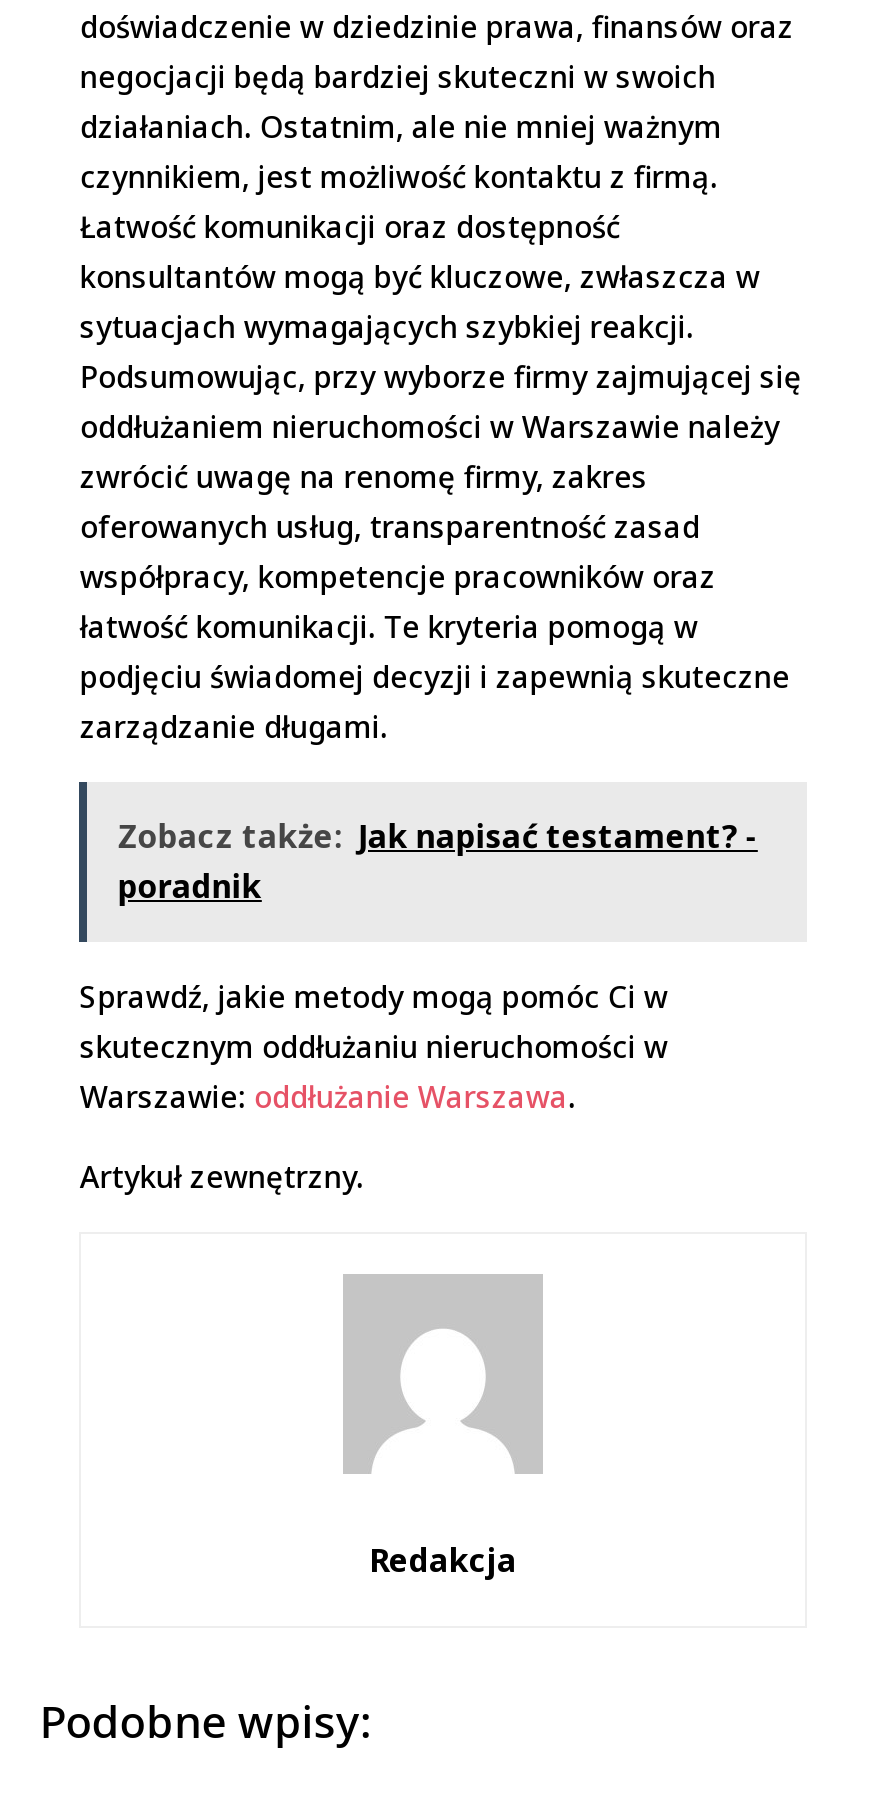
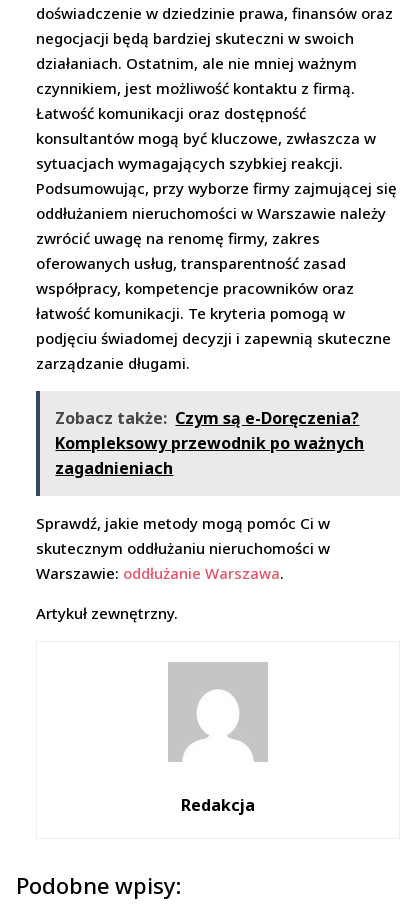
[118,813,758,907] Zobacz także: Jak napisać testament? - | poradnik -> [55,407,364,479] Zobacz także: Czym są e-Doręczenia? | Kompleksowy przewodnik po ważnych | zagadnieniach

